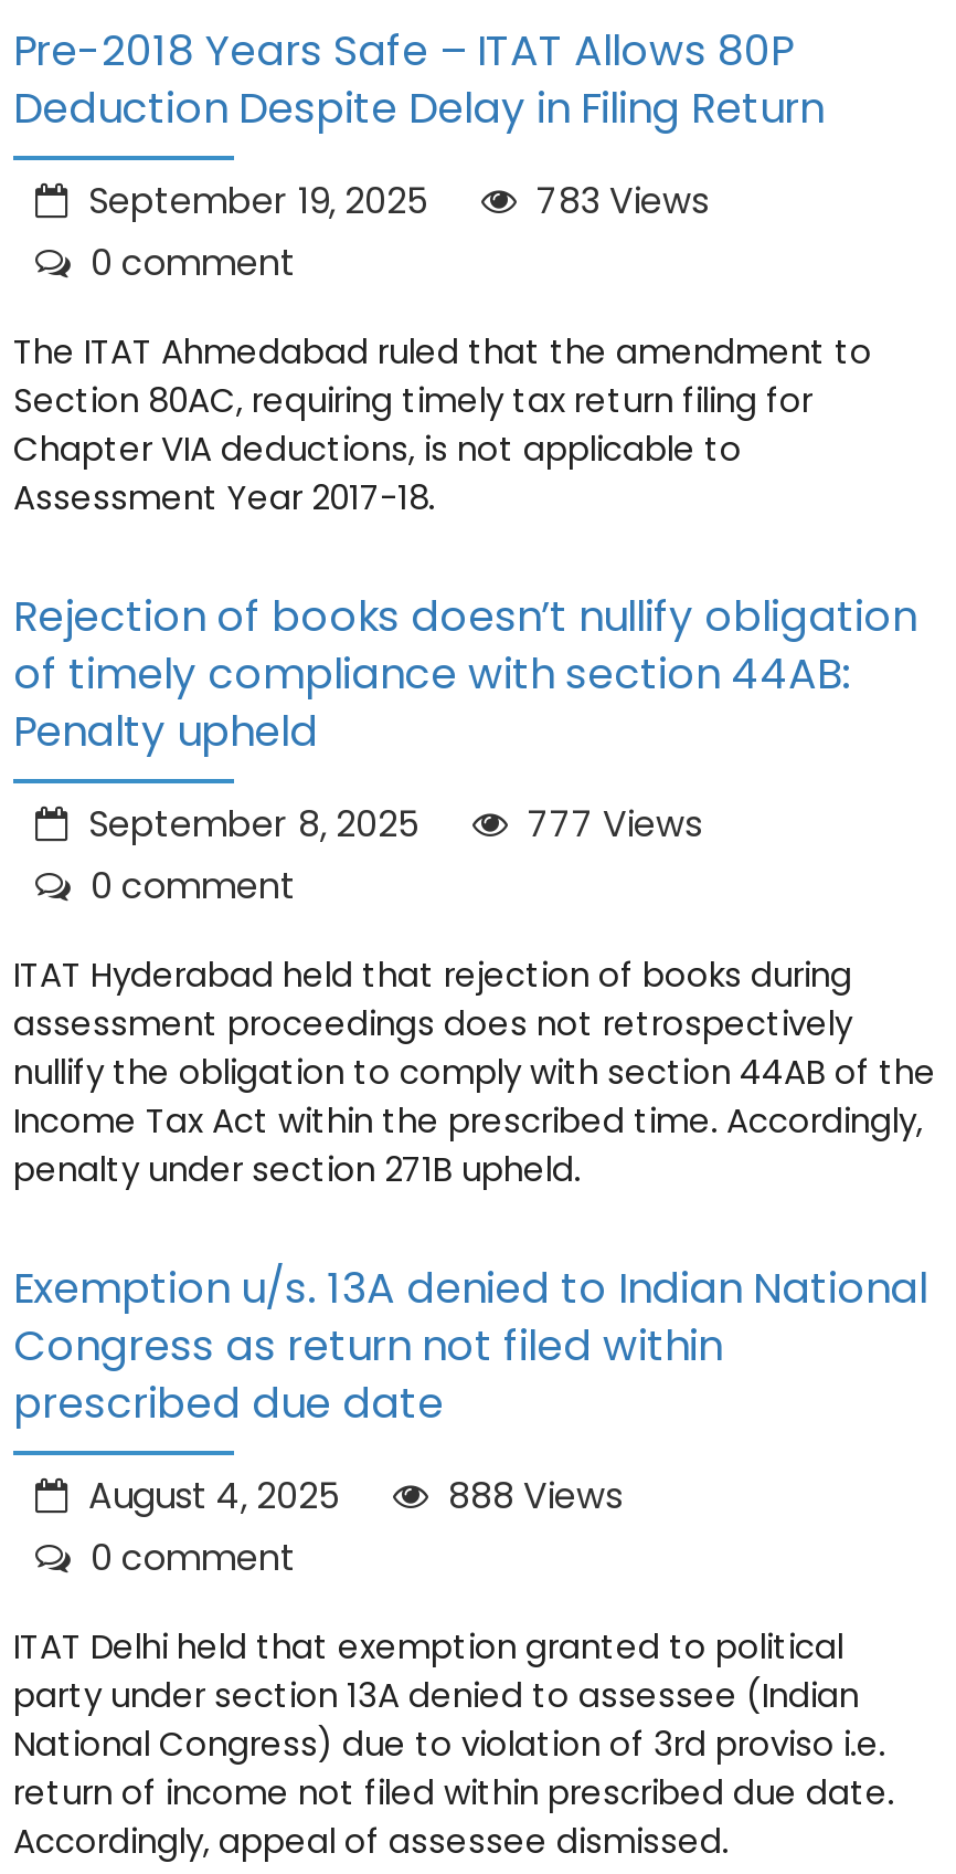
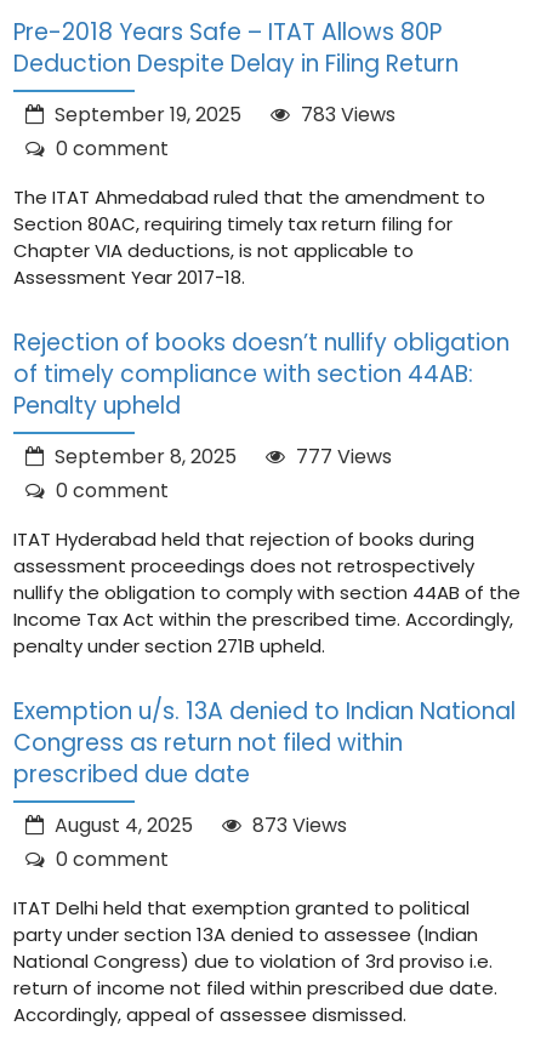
[79,1471,623,1522] August 4, 2025 888 Views -> [50,811,347,839] August 4, 2025 873 Views

